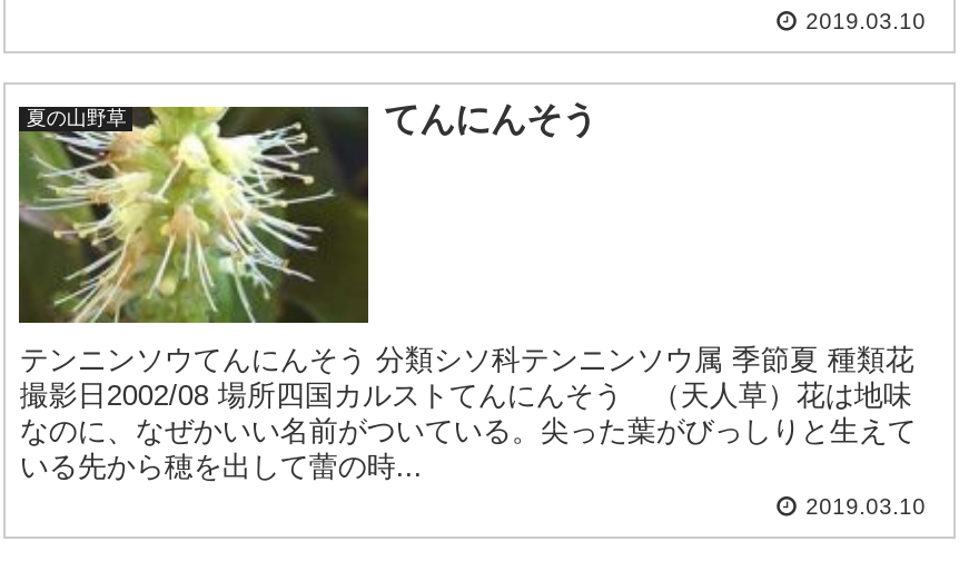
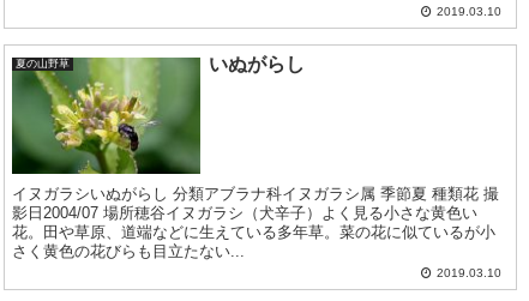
[19,99,597,325] [image] | てんにんそう -> [12,53,305,175] [image] | いぬがらし
[20,342,916,483] テンニンソウてんにんそう 分類シソ科テンニンソウ属 季節夏 種類花 | 撮影日2002/08 場所四国カルストてんにんそう （天人草）花は地味 | なのに、なぜかいい名前がついている。尖った葉がびっしりと生えて | いる先から穂を出して蕾の時... -> [12,184,499,260] イヌガラシいぬがらし 分類アブラナ科イヌガラシ属 季節夏 種類花 撮 | 影日2004/07 場所穂谷イヌガラシ（犬辛子）よく見る小さな黄色い | 花。田や草原、道端などに生えている多年草。菜の花に似ているが小 | さく黄色の花びらも目立たない...

